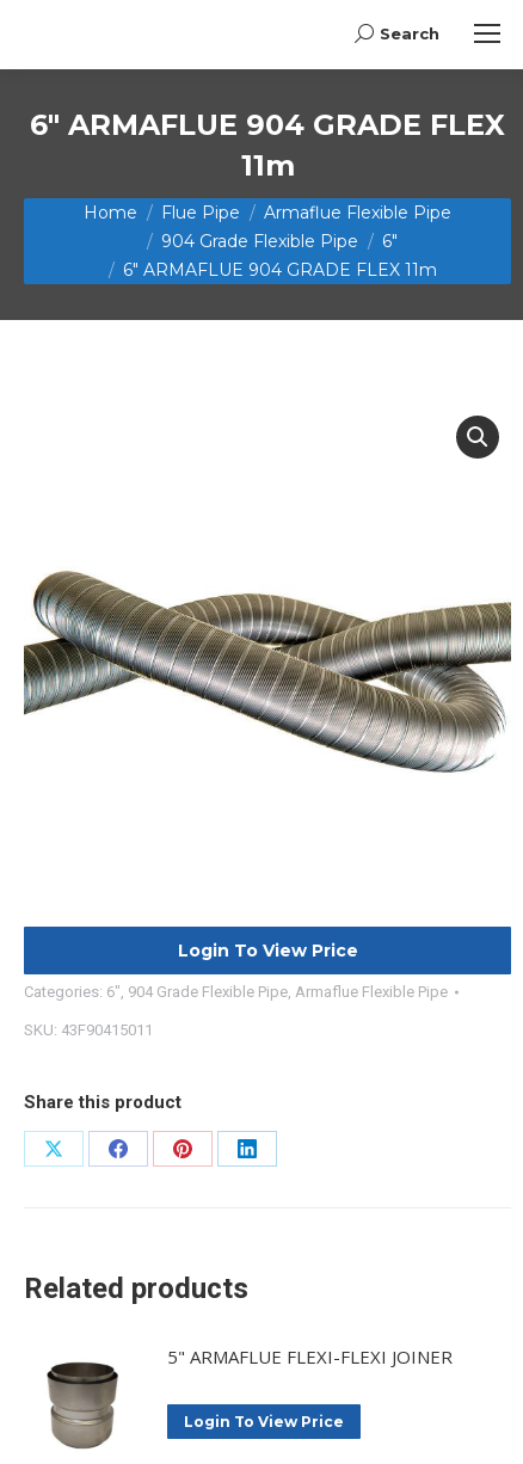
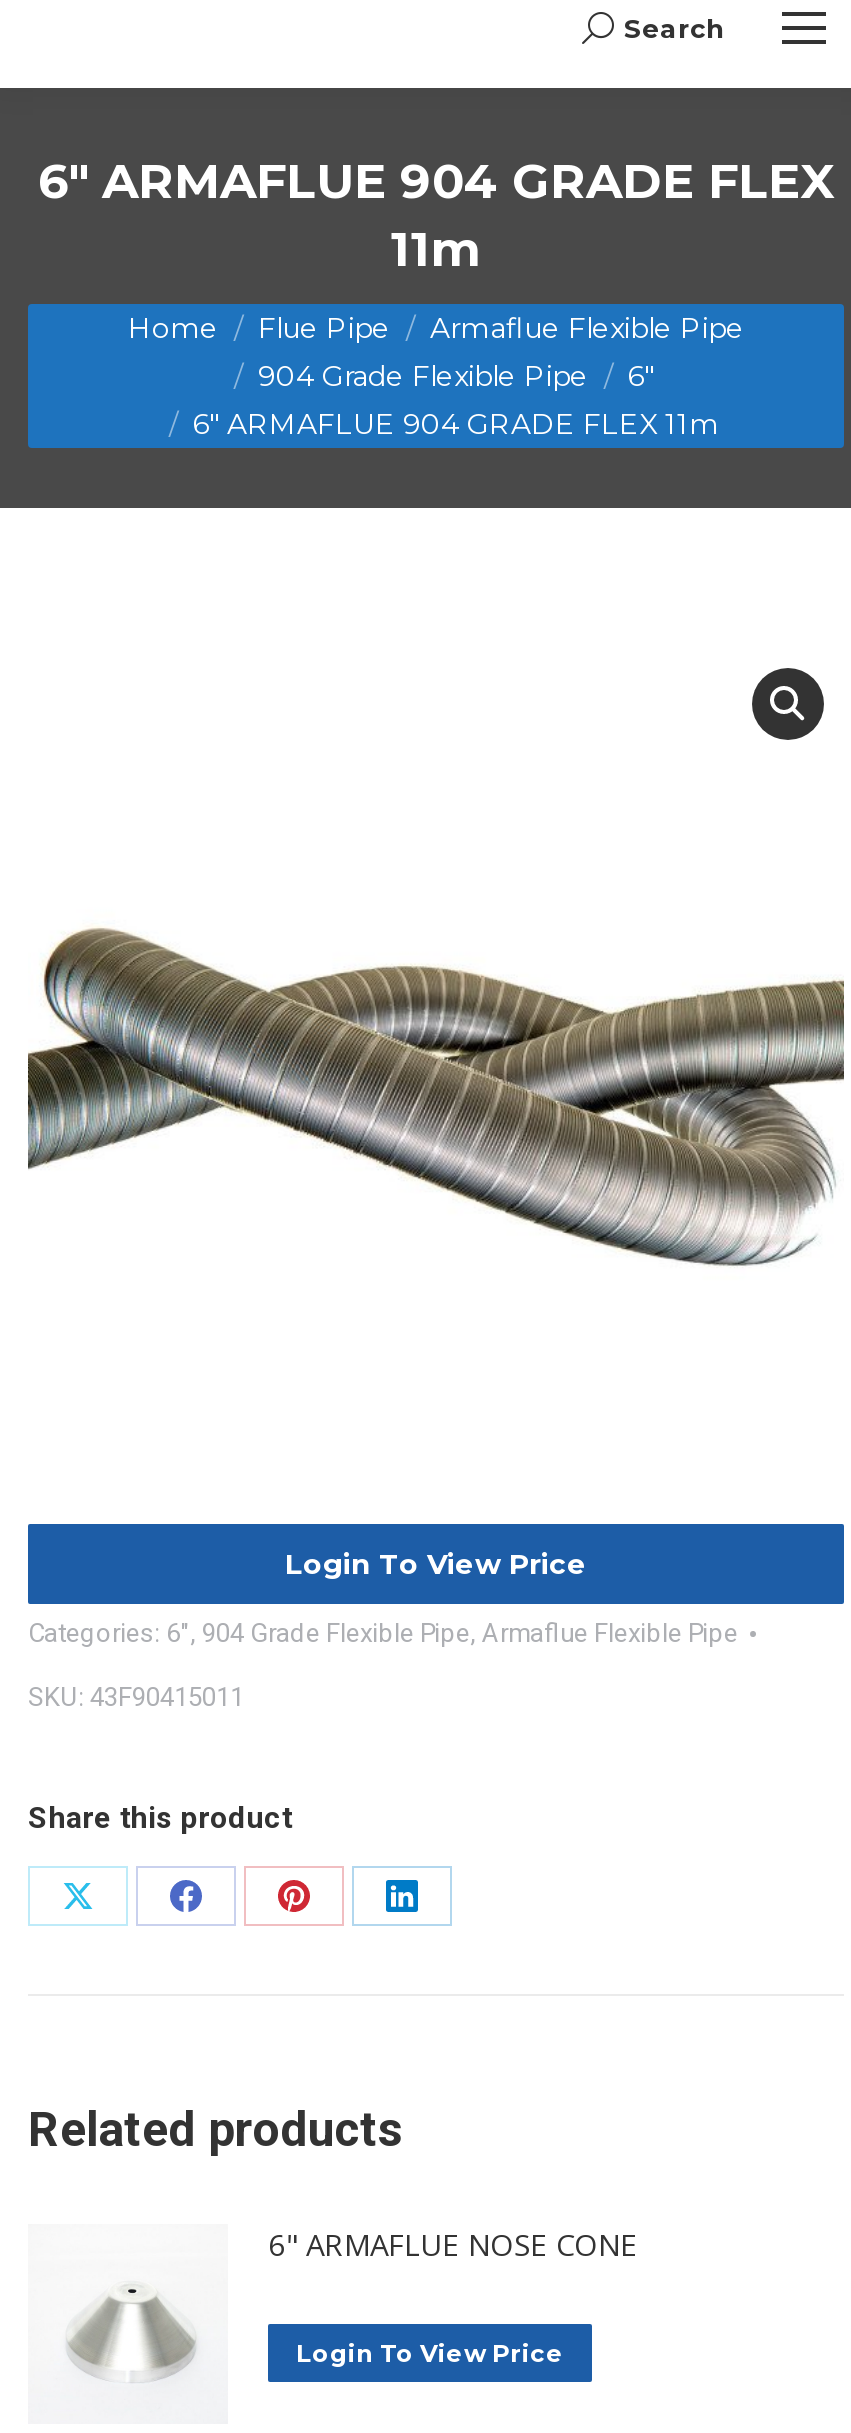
[47,1345,453,1450] [image] | 5" ARMAFLUE FLEXI-FLEXI JOINER -> [66,2224,638,2398] [image] | 6" ARMAFLUE NOSE CONE

